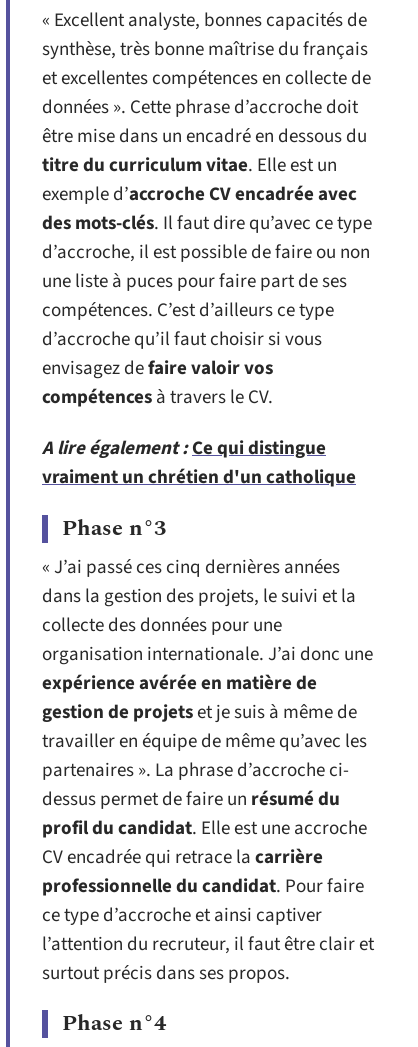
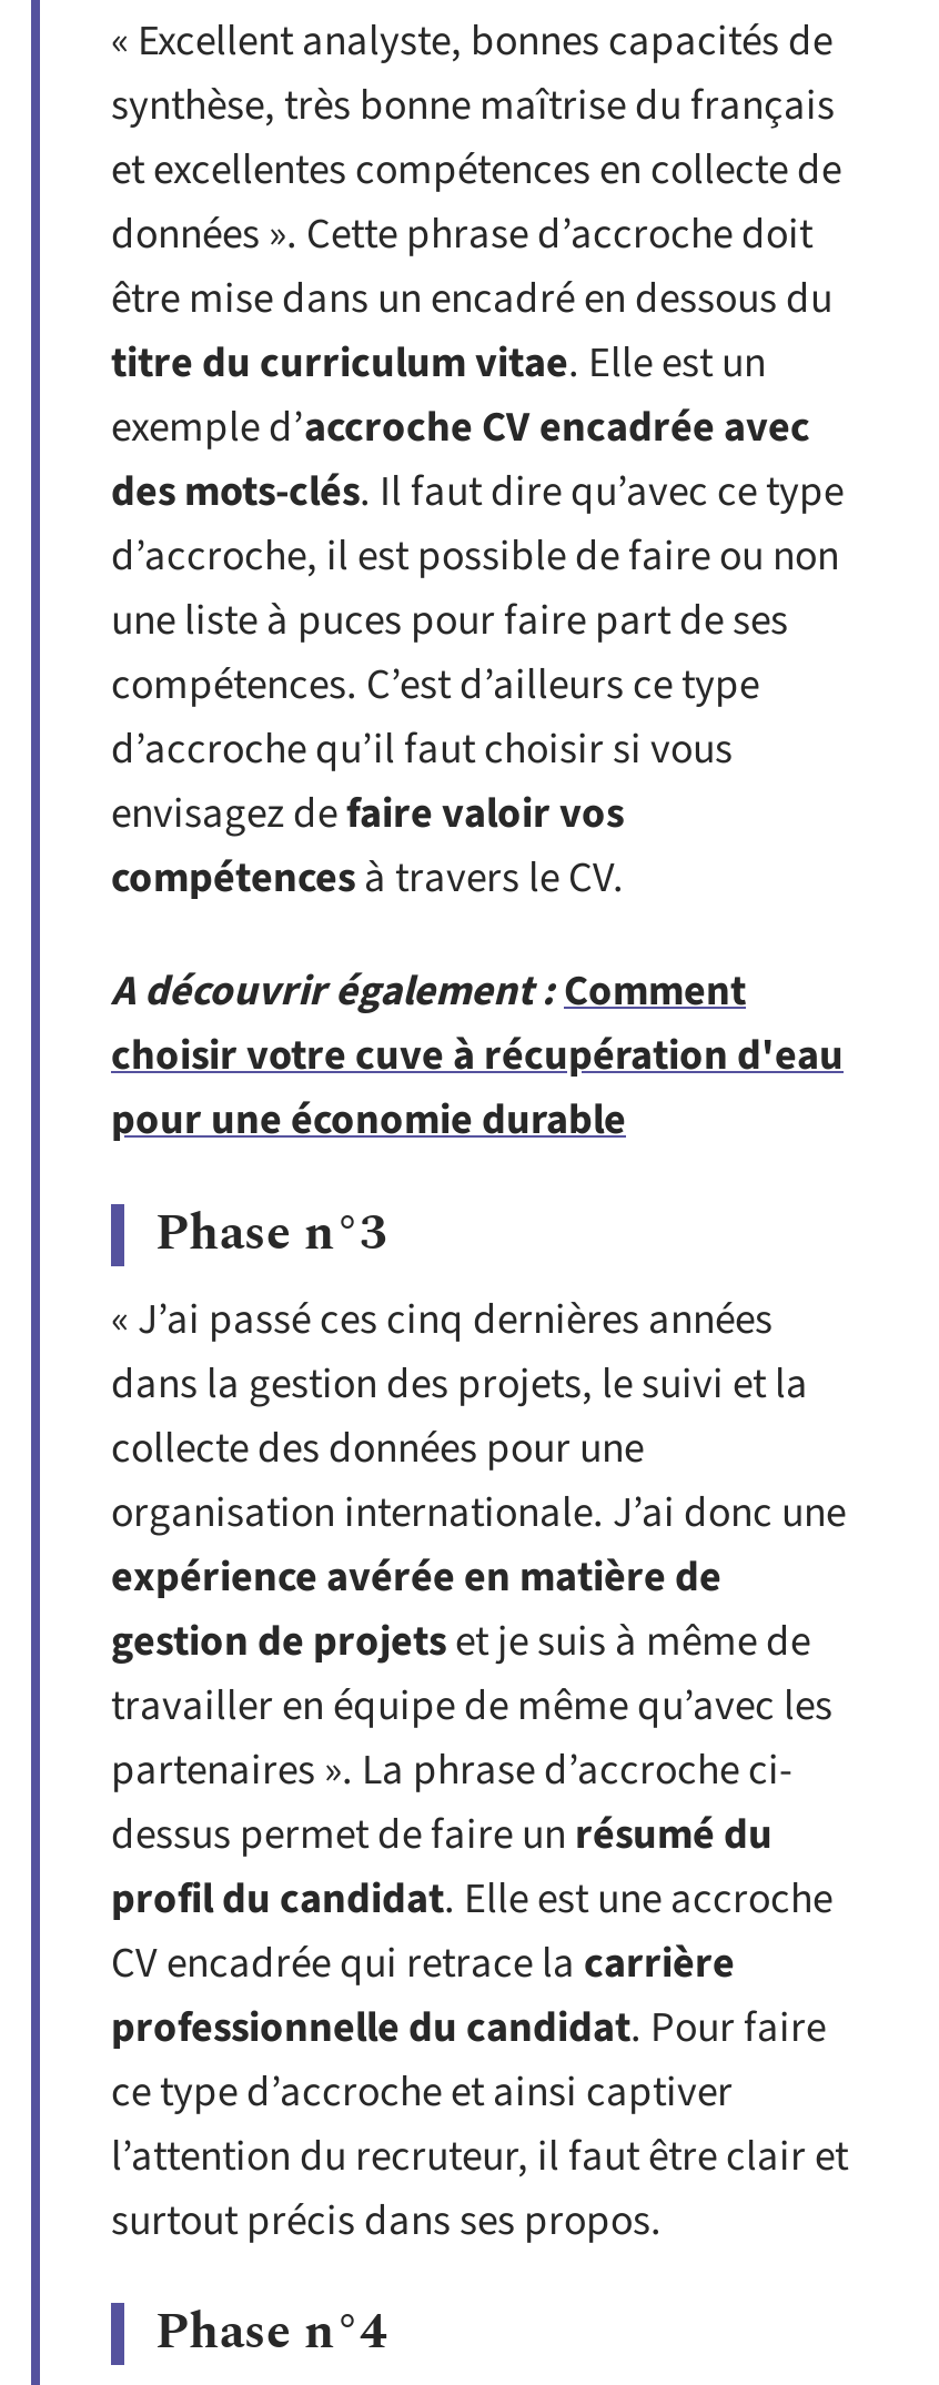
[42,435,356,491] A lire également : Ce qui distingue | vraiment un chrétien d'un catholique -> [111,962,844,1151] A découvrir également : Comment | choisir votre cuve à récupération d'eau | pour une économie durable

